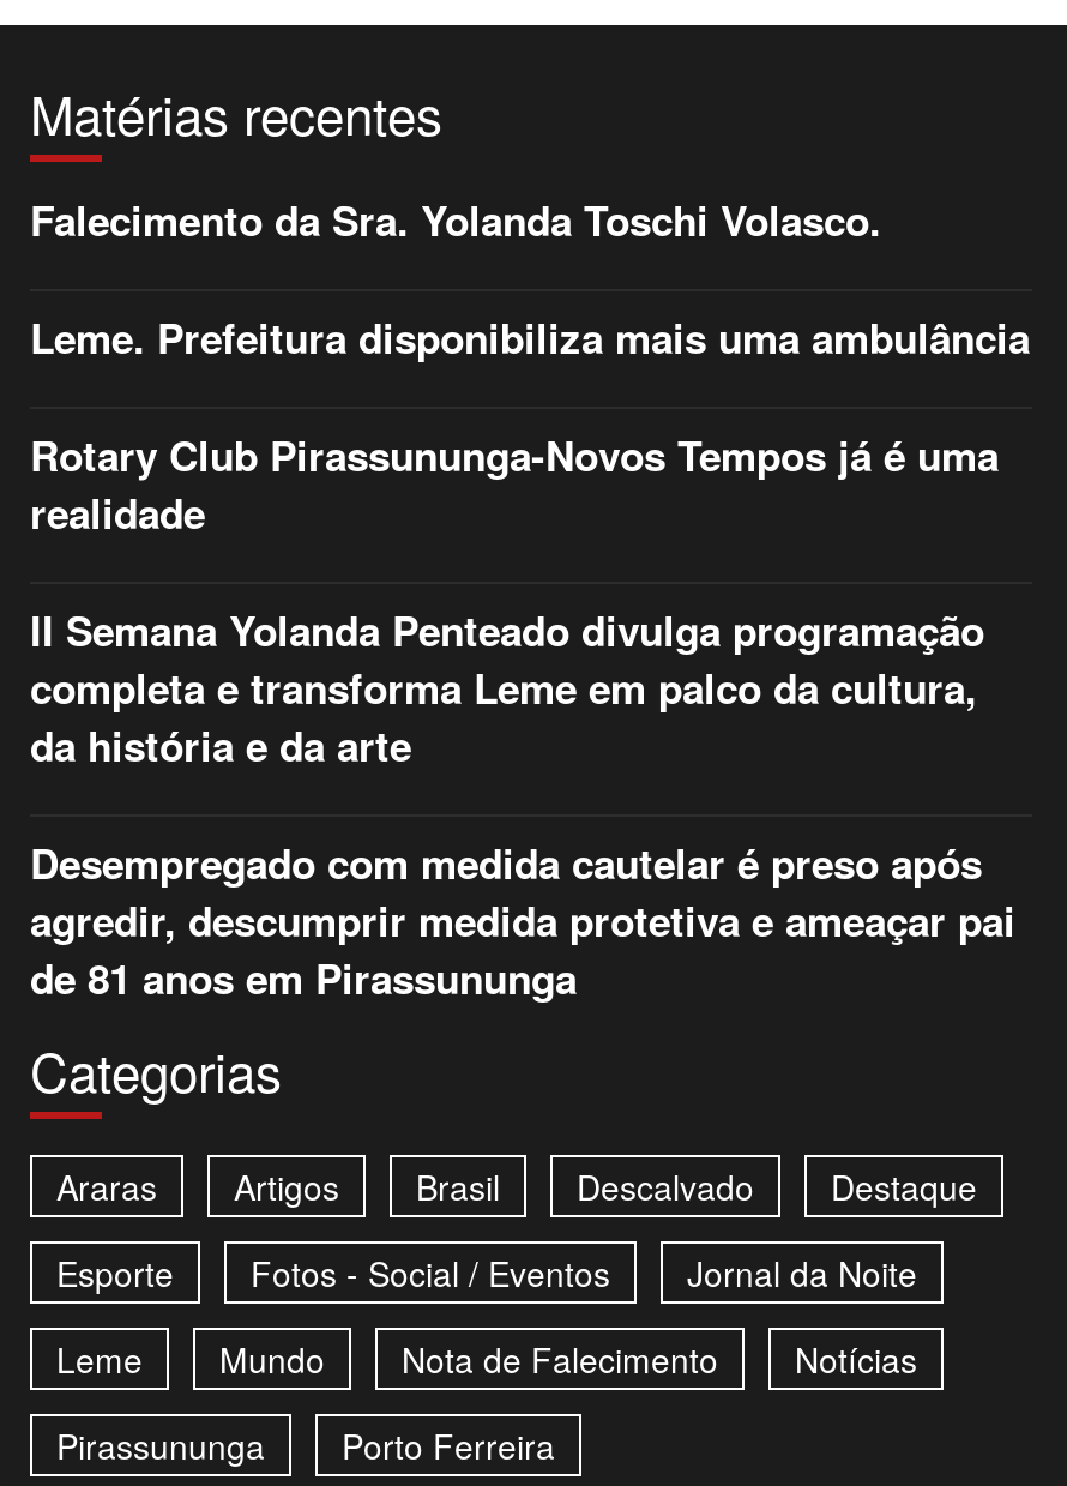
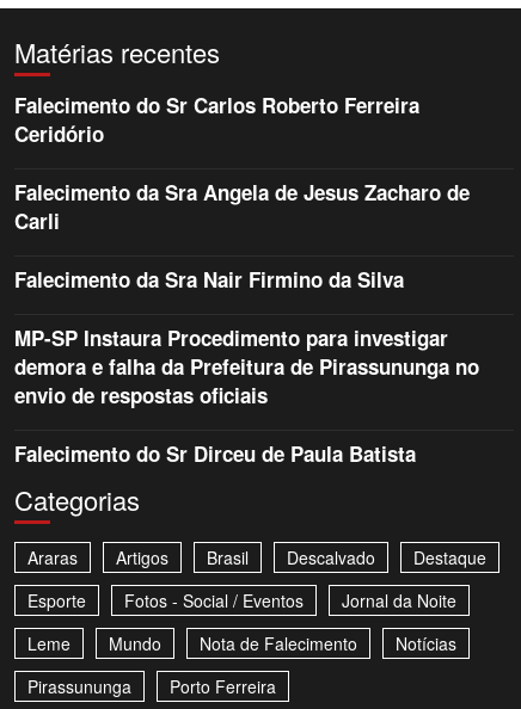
[30,189,881,247] Falecimento da Sra. Yolanda Toschi Volasco. -> [14,91,419,148] Falecimento do Sr Carlos Roberto Ferreira | Ceridório
[30,307,1030,364] Leme. Prefeitura disponibiliza mais uma ambulância -> [14,178,470,236] Falecimento da Sra Angela de Jesus Zacharo de | Carli
[30,424,999,539] Rotary Club Pirassununga-Novos Tempos já é uma | realidade -> [14,265,404,294] Falecimento da Sra Nair Firmino da Silva
[30,599,984,772] II Semana Yolanda Penteado divulga programação | completa e transforma Leme em palco da cultura, | da história e da arte -> [14,324,479,410] MP-SP Instaura Procedimento para investigar | demora e falha da Prefeitura de Pirassununga no | envio de respostas oficiais
[30,832,1015,1005] Desempregado com medida cautelar é preso após | agredir, descumprir medida protetiva e ameaçar pai | de 81 anos em Pirassununga -> [14,440,416,468] Falecimento do Sr Dirceu de Paula Batista

